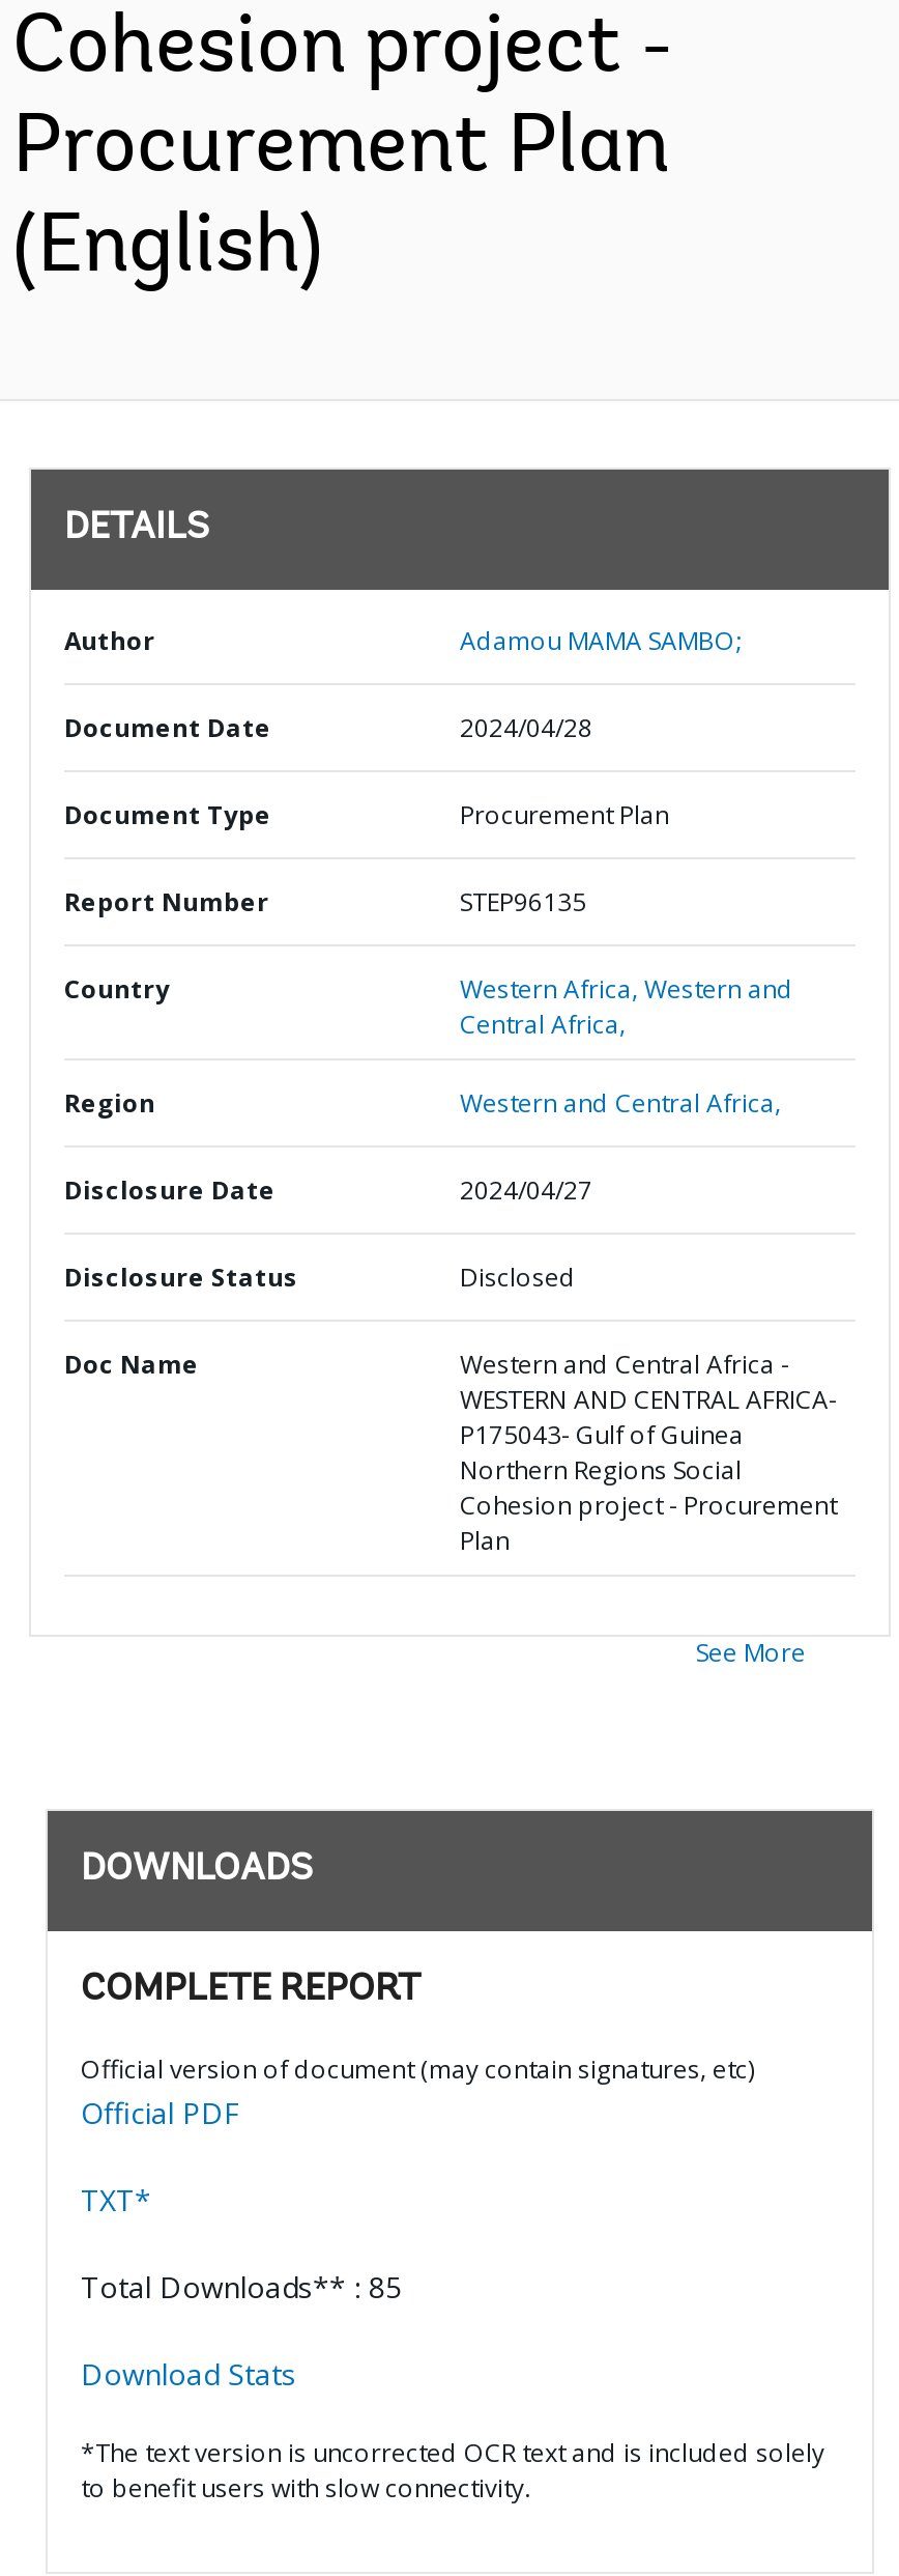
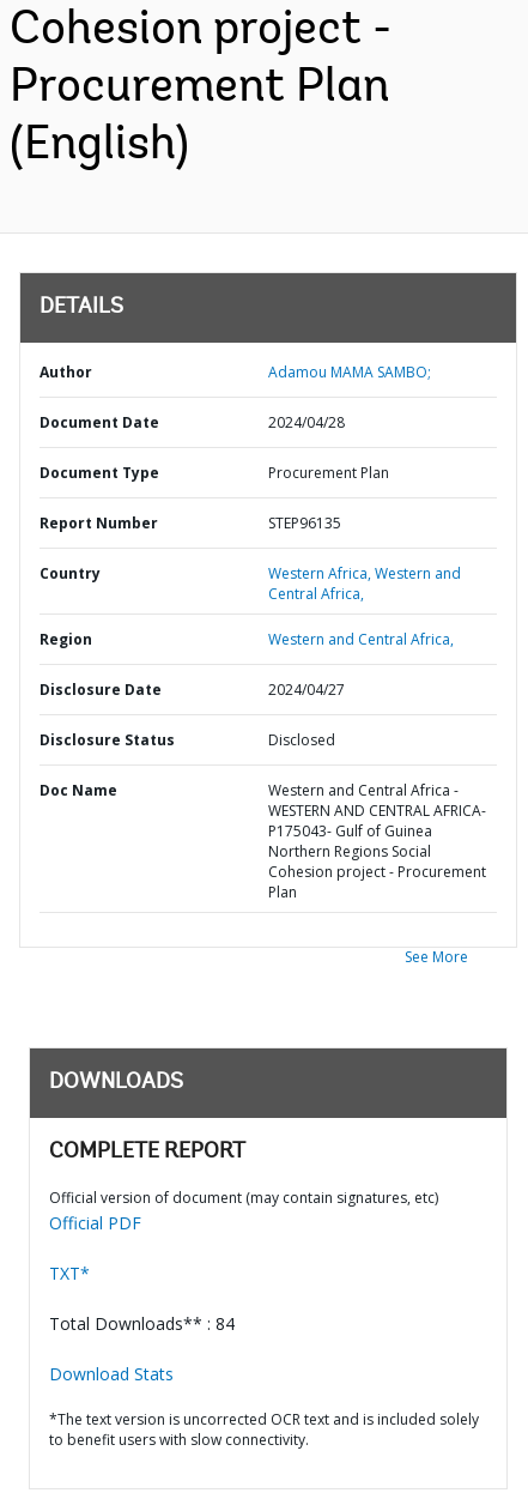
[81,2267,402,2306] Total Downloads** : 85 -> [49,1312,235,1335] Total Downloads** : 84

